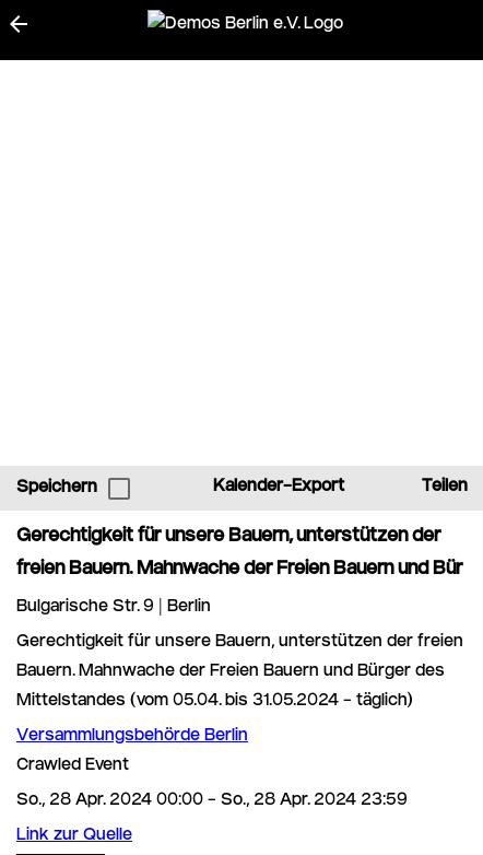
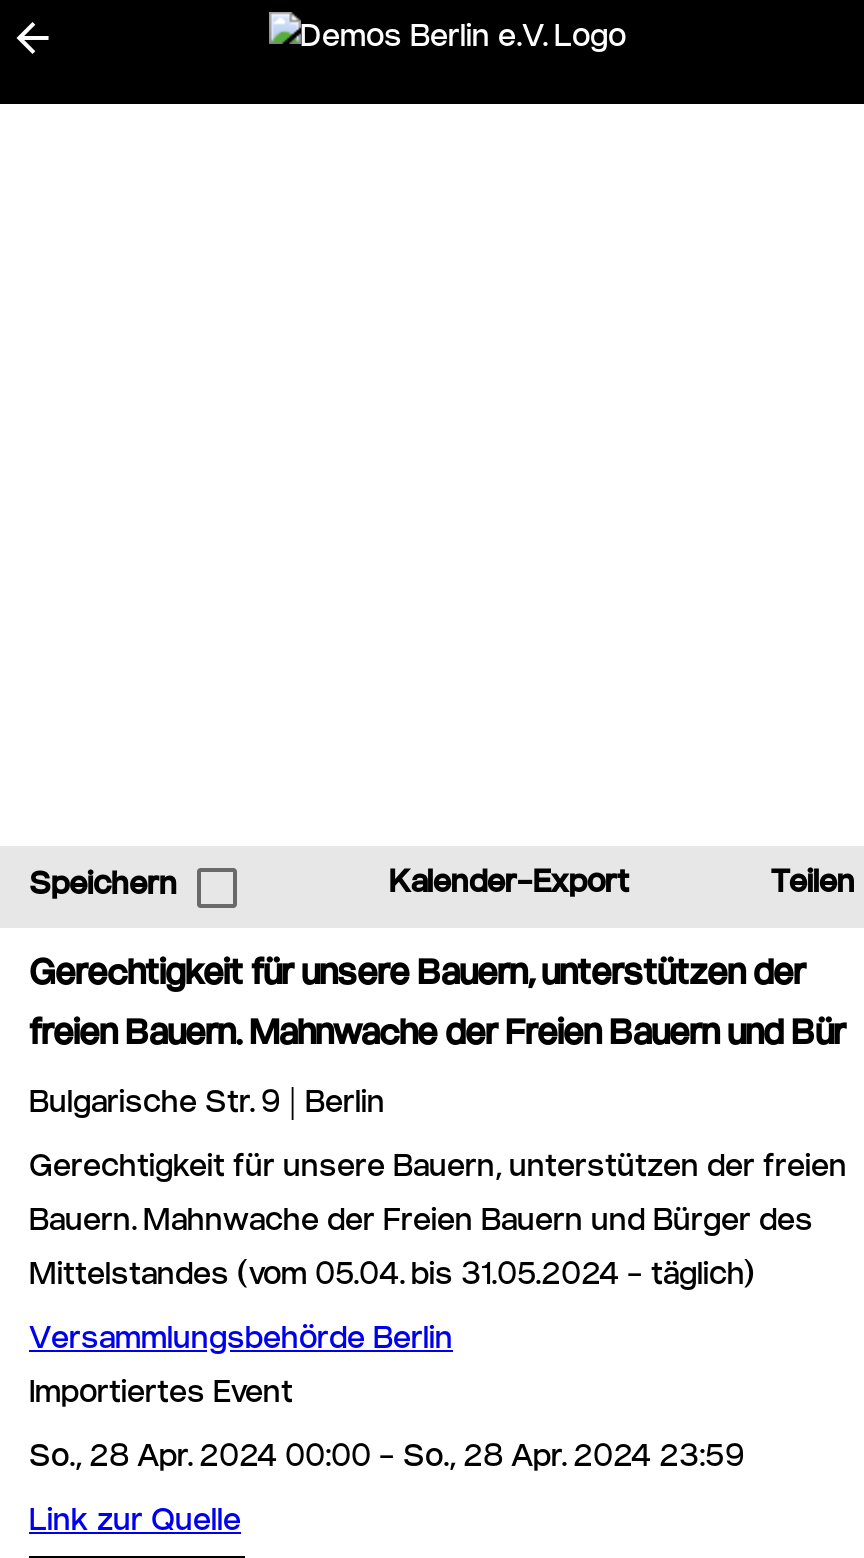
[16,758,129,774] Crawled Event -> [29,1381,293,1411] Importiertes Event

